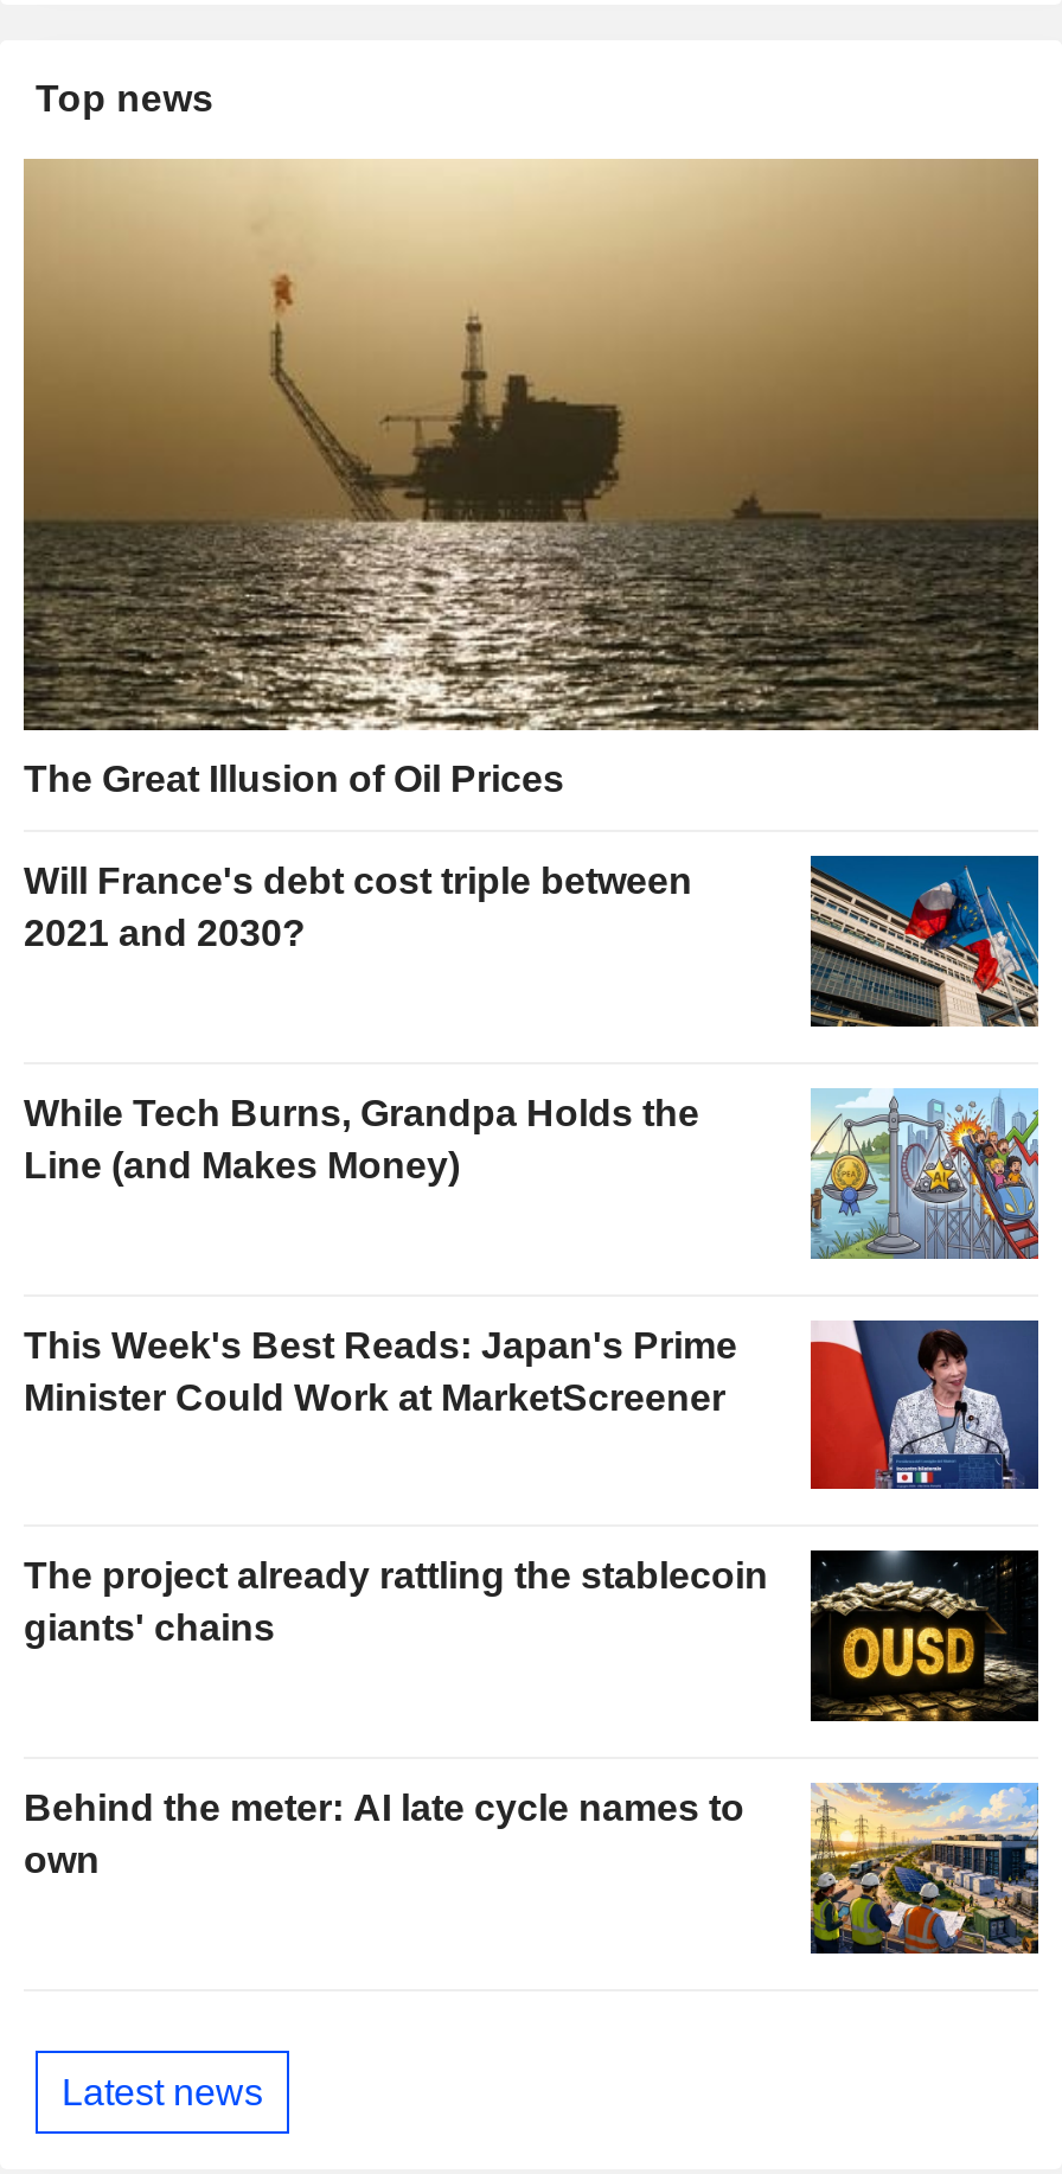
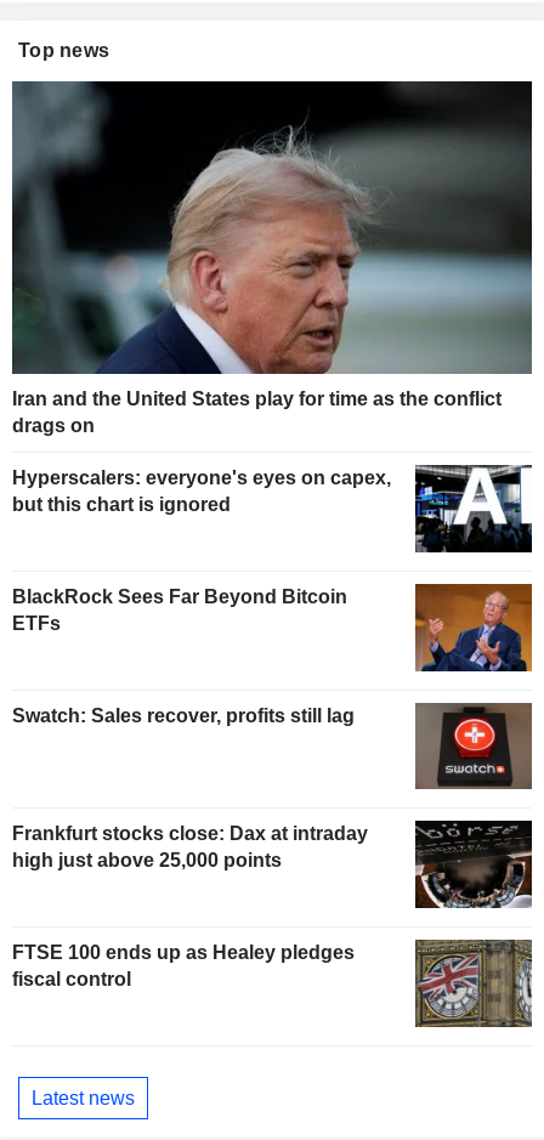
[21,156,1041,799] [image] | The Great Illusion of Oil Prices -> [11,80,533,436] [image] | Iran and the United States play for time as the conflict | drags on
[24,861,692,953] Will France's debt cost triple between | 2021 and 2030? -> [12,467,391,515] Hyperscalers: everyone's eyes on capex, | but this chart is ignored
[808,853,1041,1029] [image] -> [415,464,533,554] [image]
[24,1092,699,1185] While Tech Burns, Grandpa Holds the | Line (and Makes Money) -> [12,586,347,633] BlackRock Sees Far Beyond Bitcoin | ETFs
[808,1088,1041,1261] [image] -> [414,583,533,673] [image]
[24,1324,737,1417] This Week's Best Reads: Japan's Prime | Minister Could Work at MarketScreener -> [12,705,355,726] Swatch: Sales recover, profits still lag
[811,1321,1038,1489] [image] -> [415,702,532,789] [image]
[24,1548,1038,1724] [image] | The project already rattling the stablecoin | giants' chains -> [12,821,532,909] [image] | Frankfurt stocks close: Dax at intraday | high just above 25,000 points
[24,1788,744,1880] Behind the meter: AI late cycle names to | own -> [12,942,355,990] FTSE 100 ends up as Healey pledges | fiscal control
[811,1780,1041,1956] [image] -> [415,938,532,1028] [image]

